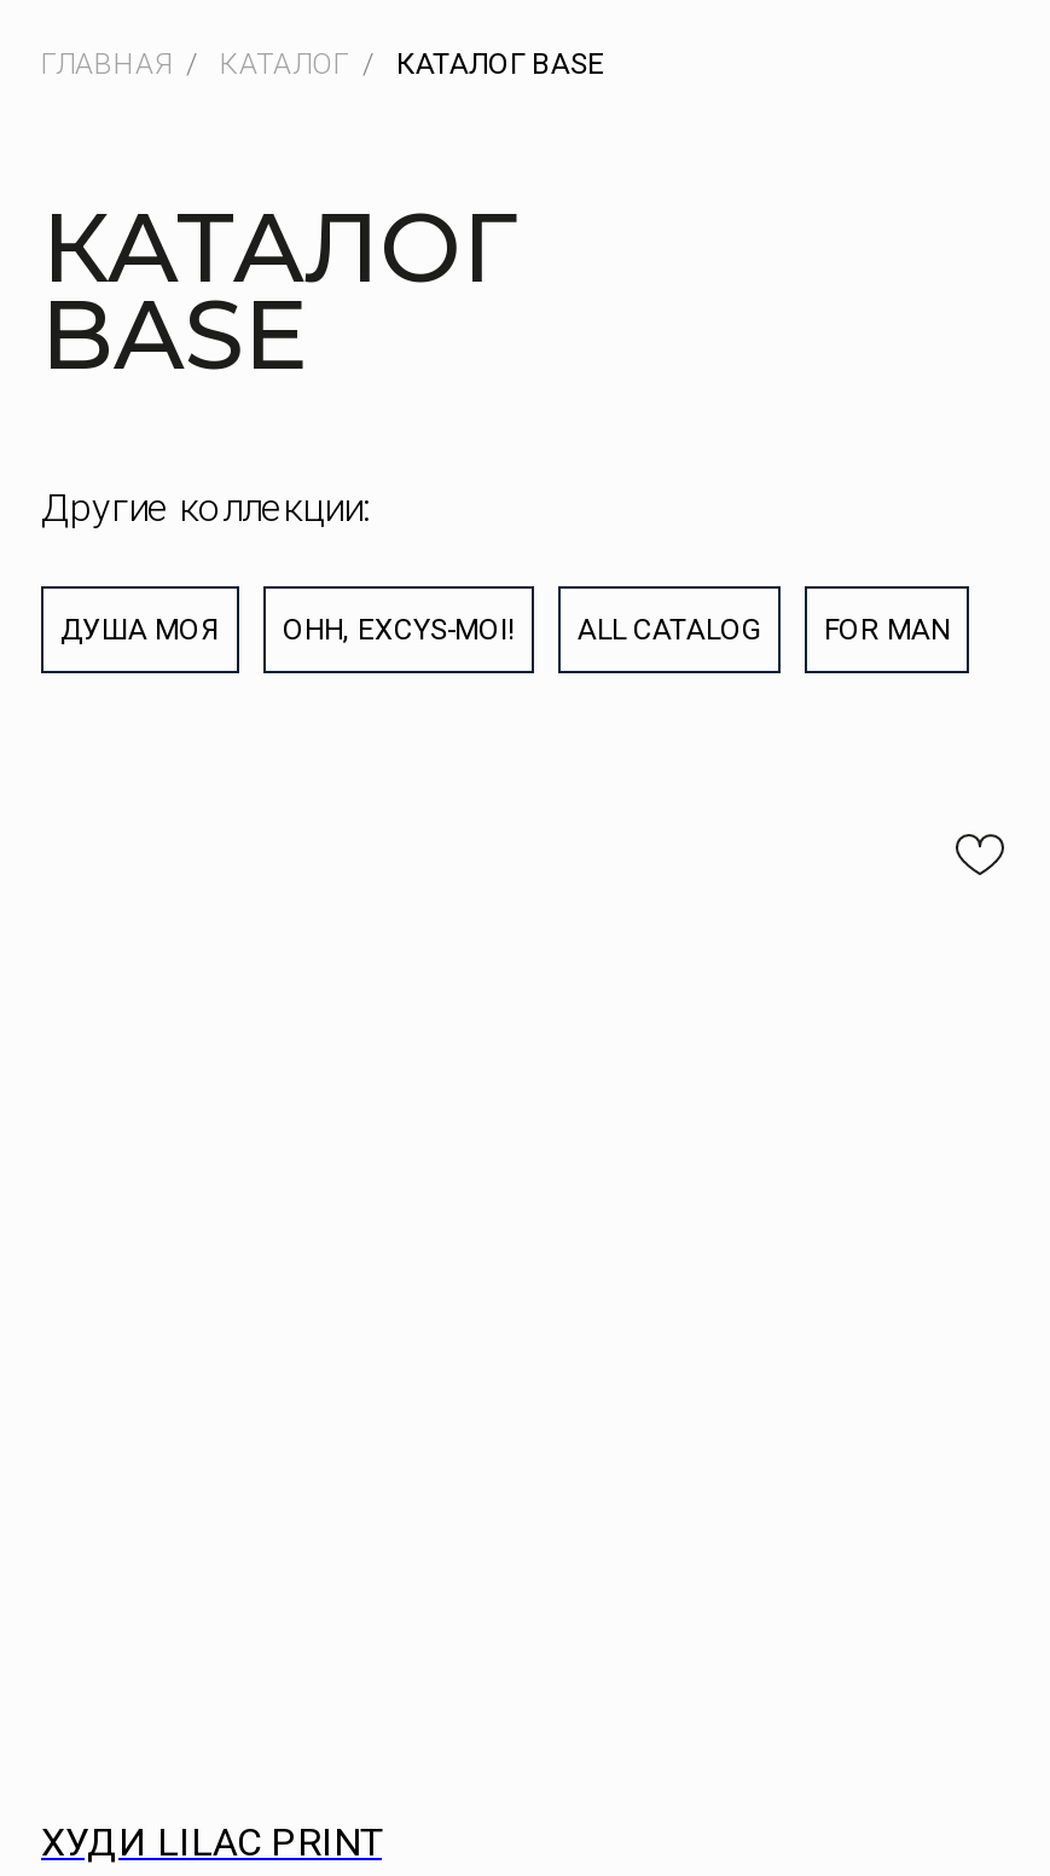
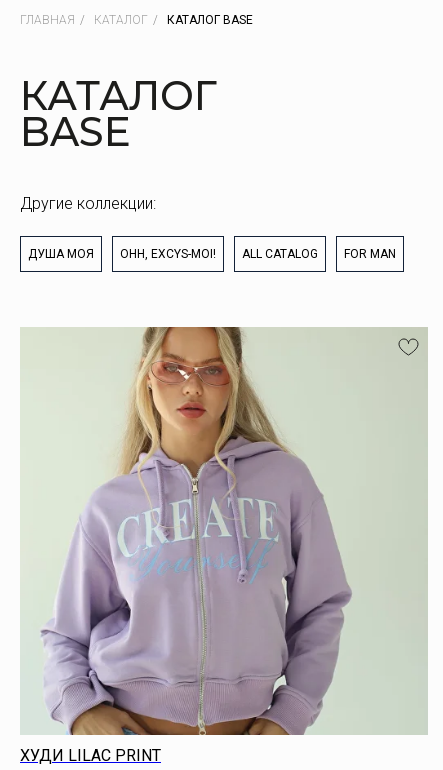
none -> [20,326,428,736] [image]

